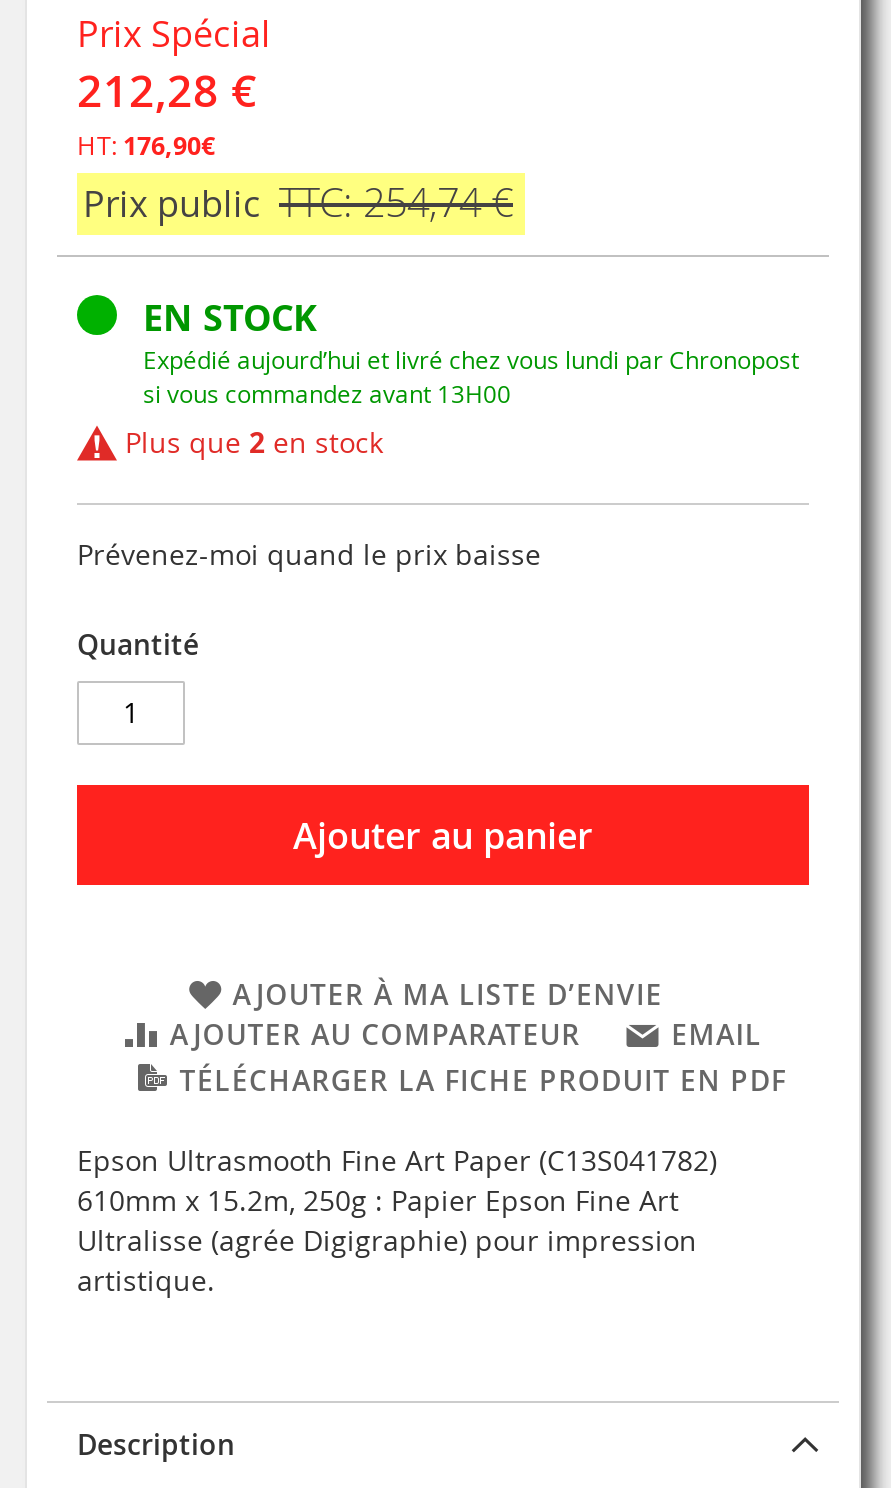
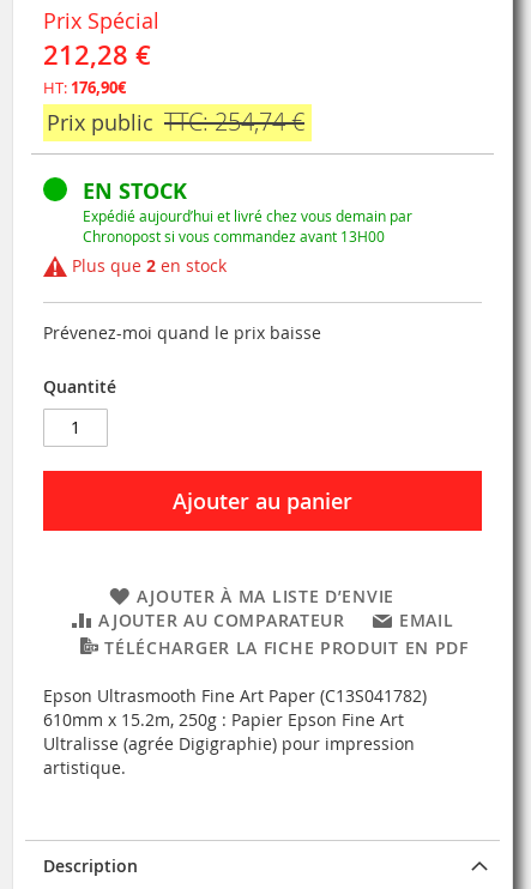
[143,343,799,409] Expédié aujourd’hui et livré chez vous lundi par Chronopost | si vous commandez avant 13H00 -> [83,206,412,245] Expédié aujourd’hui et livré chez vous demain par | Chronopost si vous commandez avant 13H00

